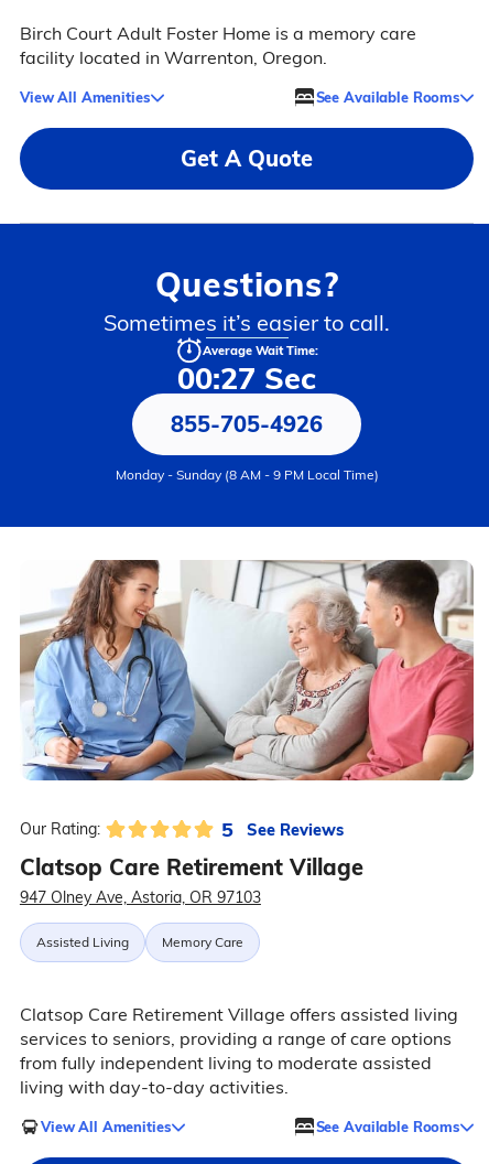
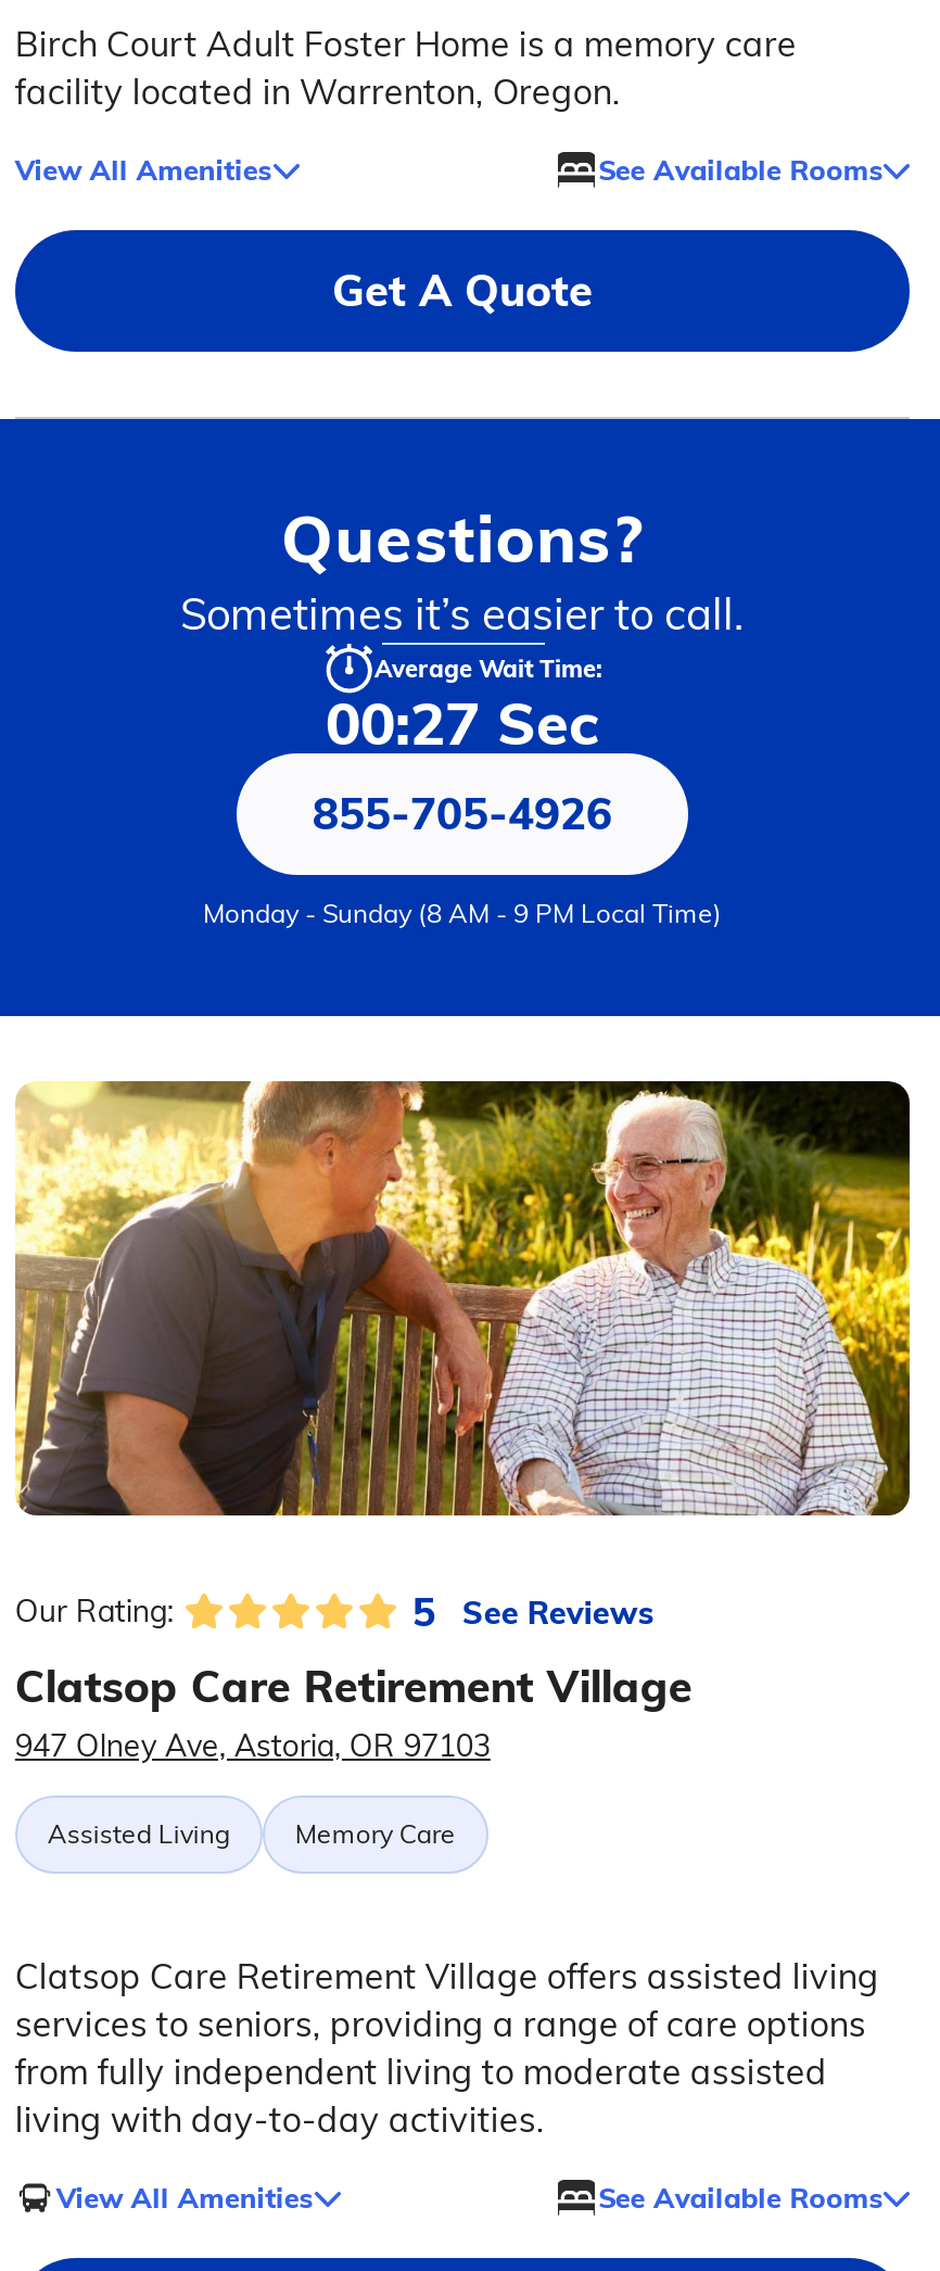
[20,559,475,782] [image] -> [13,1079,912,1518] [image]

